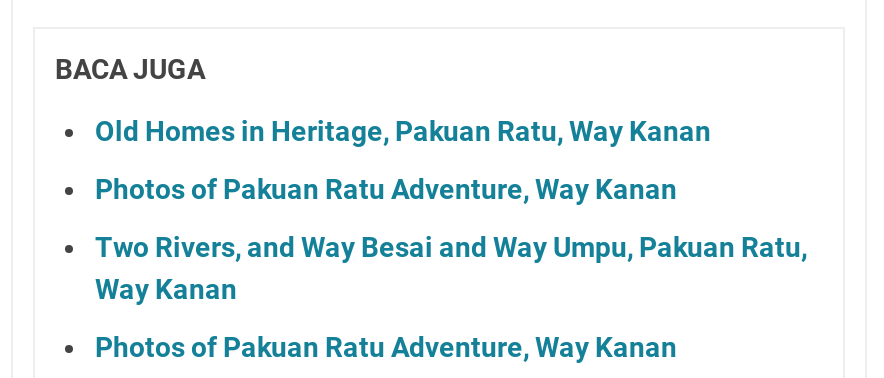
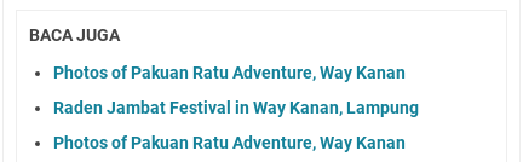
[95,114,711,146] Old Homes in Heritage, Pakuan Ratu, Way Kanan -> none
[95,230,807,304] Two Rivers, and Way Besai and Way Umpu, Pakuan Ratu, | Way Kanan -> [53,97,419,117] Raden Jambat Festival in Way Kanan, Lampung

